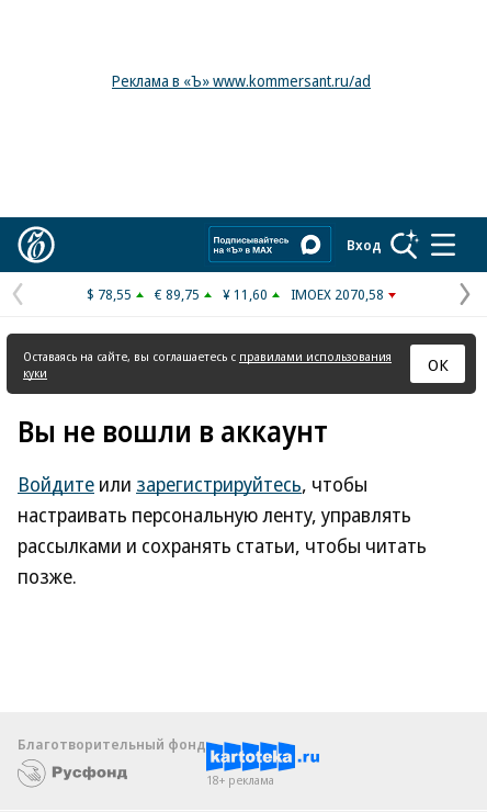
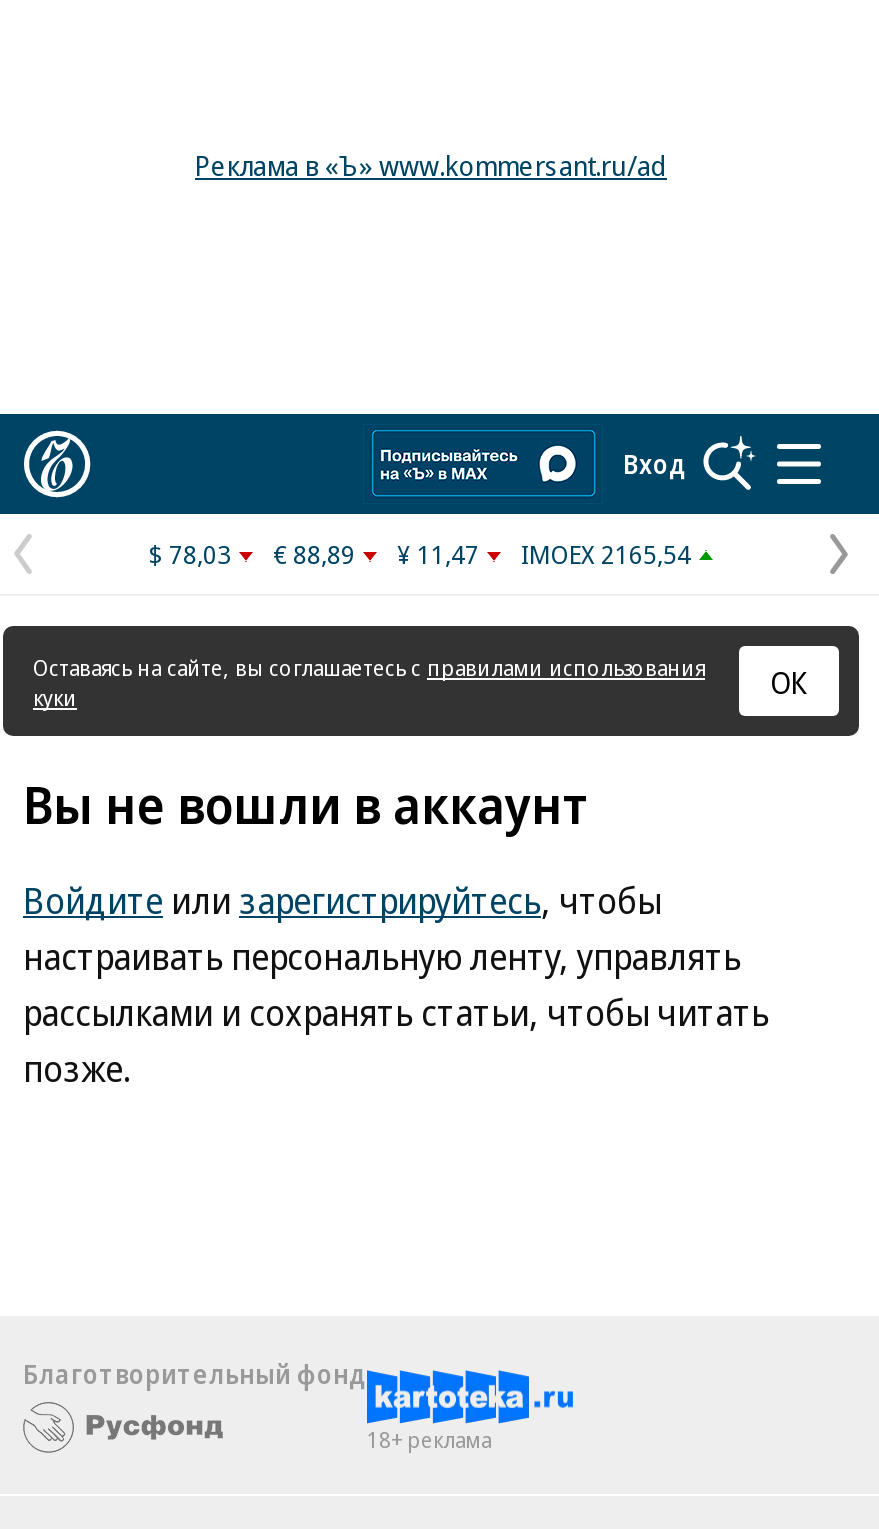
[87,284,132,304] $ 78,55 -> [149,536,231,572] $ 78,03
[155,284,200,304] € 89,75 -> [273,536,355,572] € 88,89
[223,284,268,304] ¥ 11,60 -> [397,536,479,572] ¥ 11,47
[291,284,384,304] IMOEX 2070,58 -> [521,536,691,572] IMOEX 2165,54

